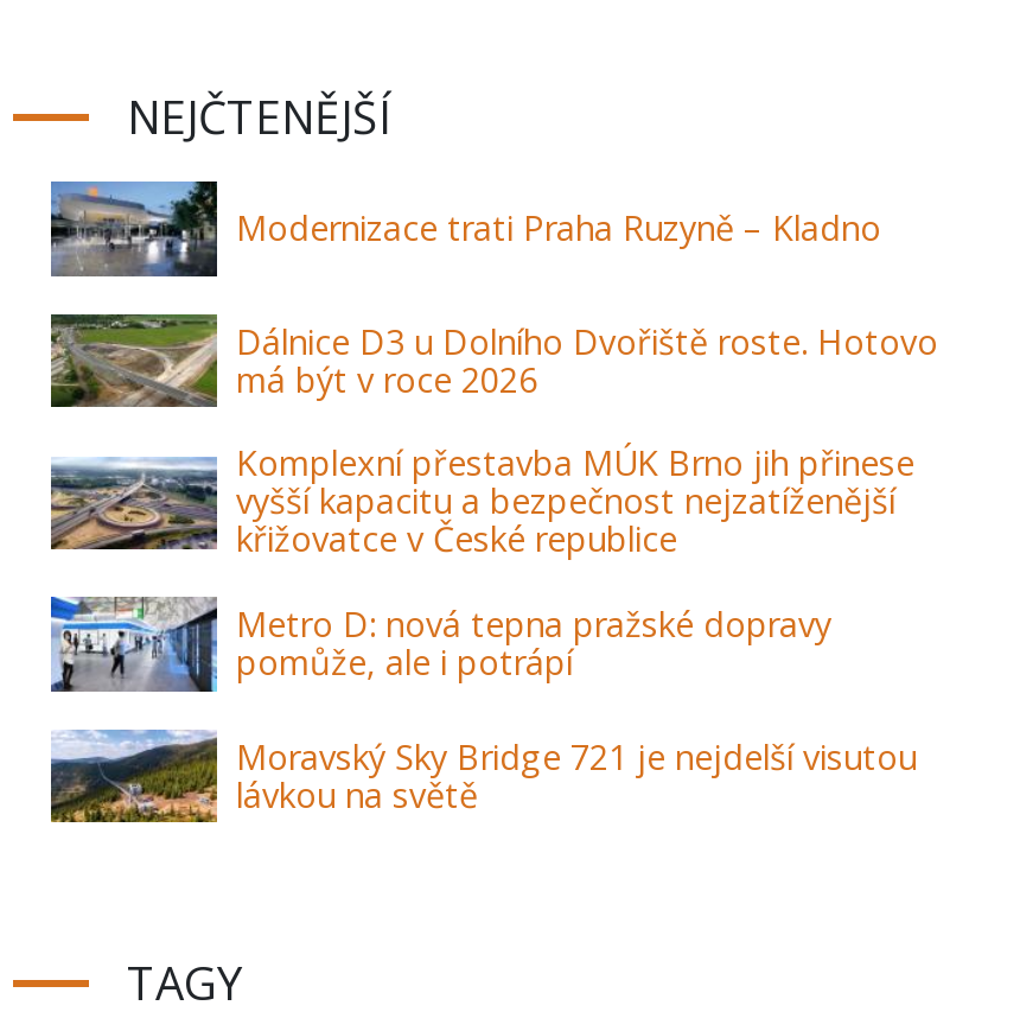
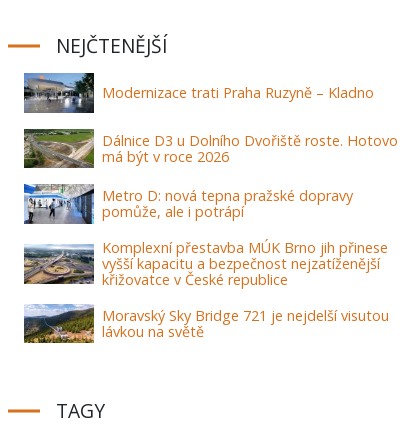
moved [46,441,914,562] -> [22,238,388,289]: [image] | Komplexní přestavba MÚK Brno jih přinese | vyšší kapacitu a bezpečnost nejzatíženější | křižovatce v České republice
moved [49,597,831,694] -> [23,183,353,225]: [image] | Metro D: nová tepna pražské dopravy | pomůže, ale i potrápí

